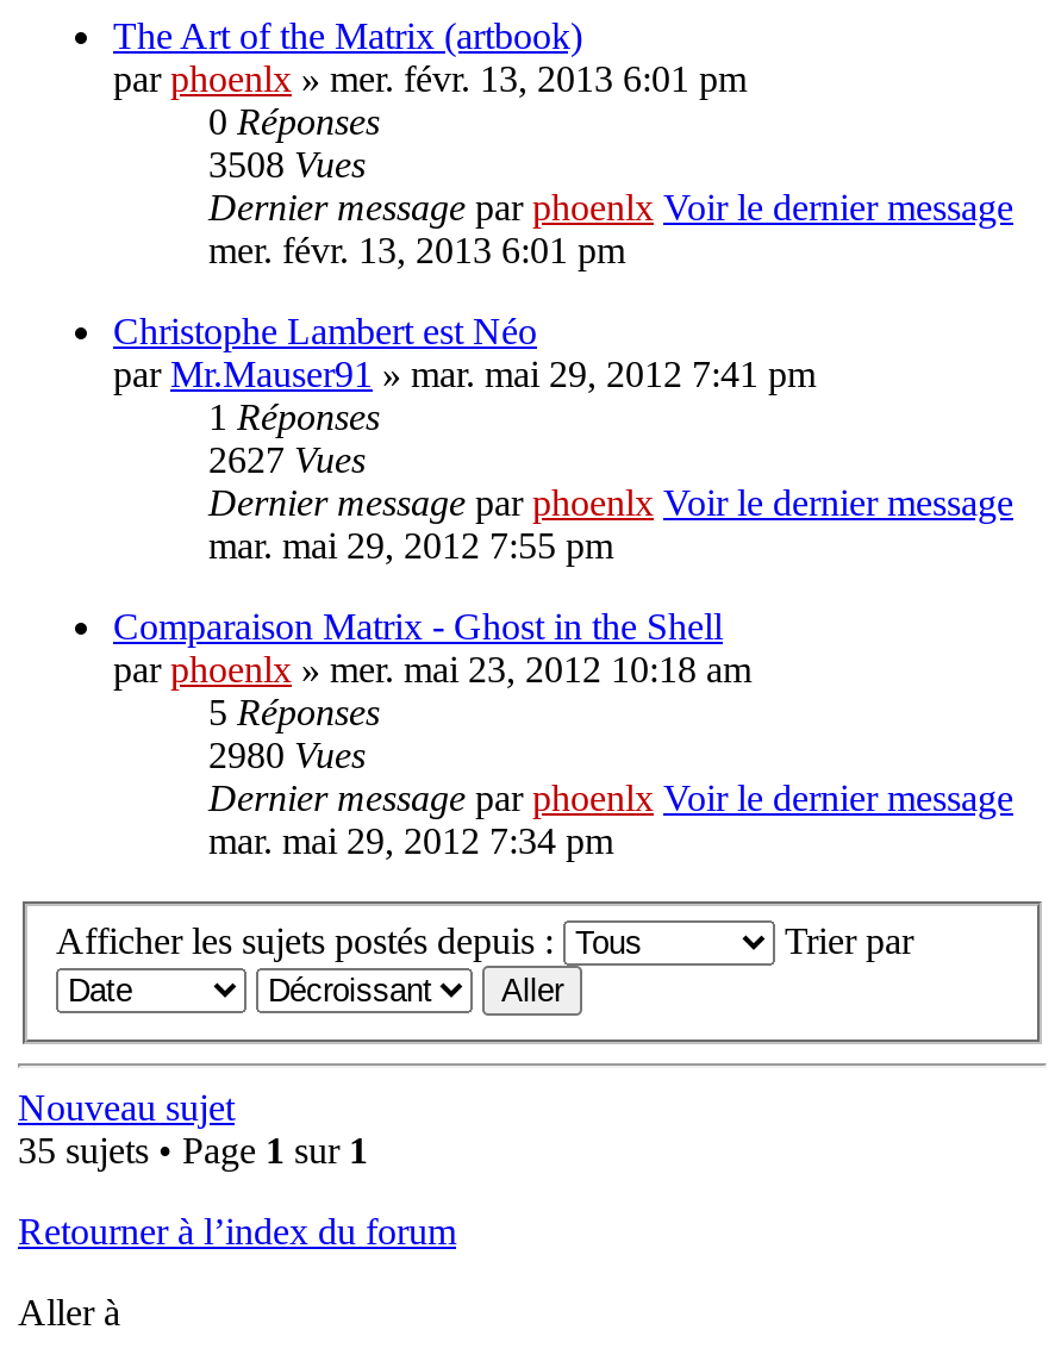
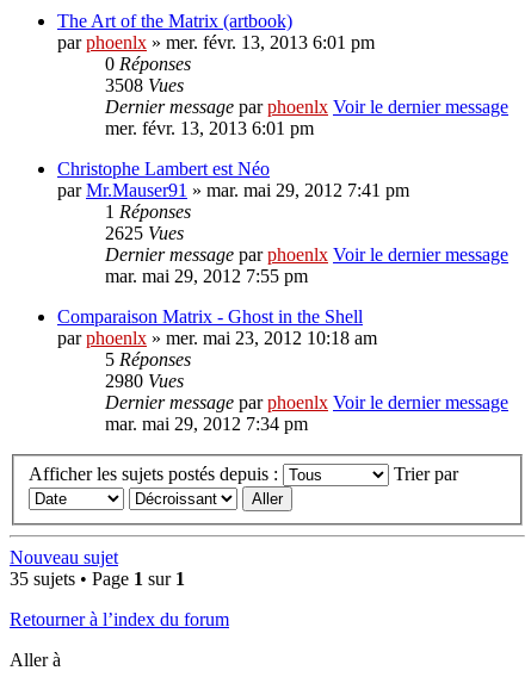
[208,440,366,481] 2627 Vues -> [105,223,184,244] 2625 Vues

